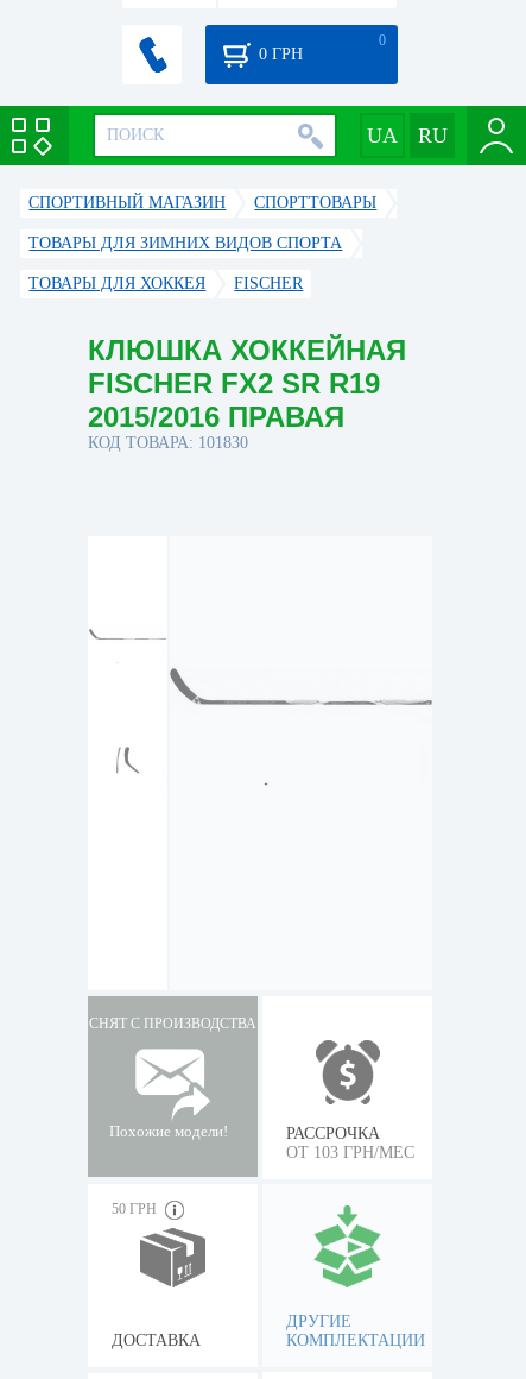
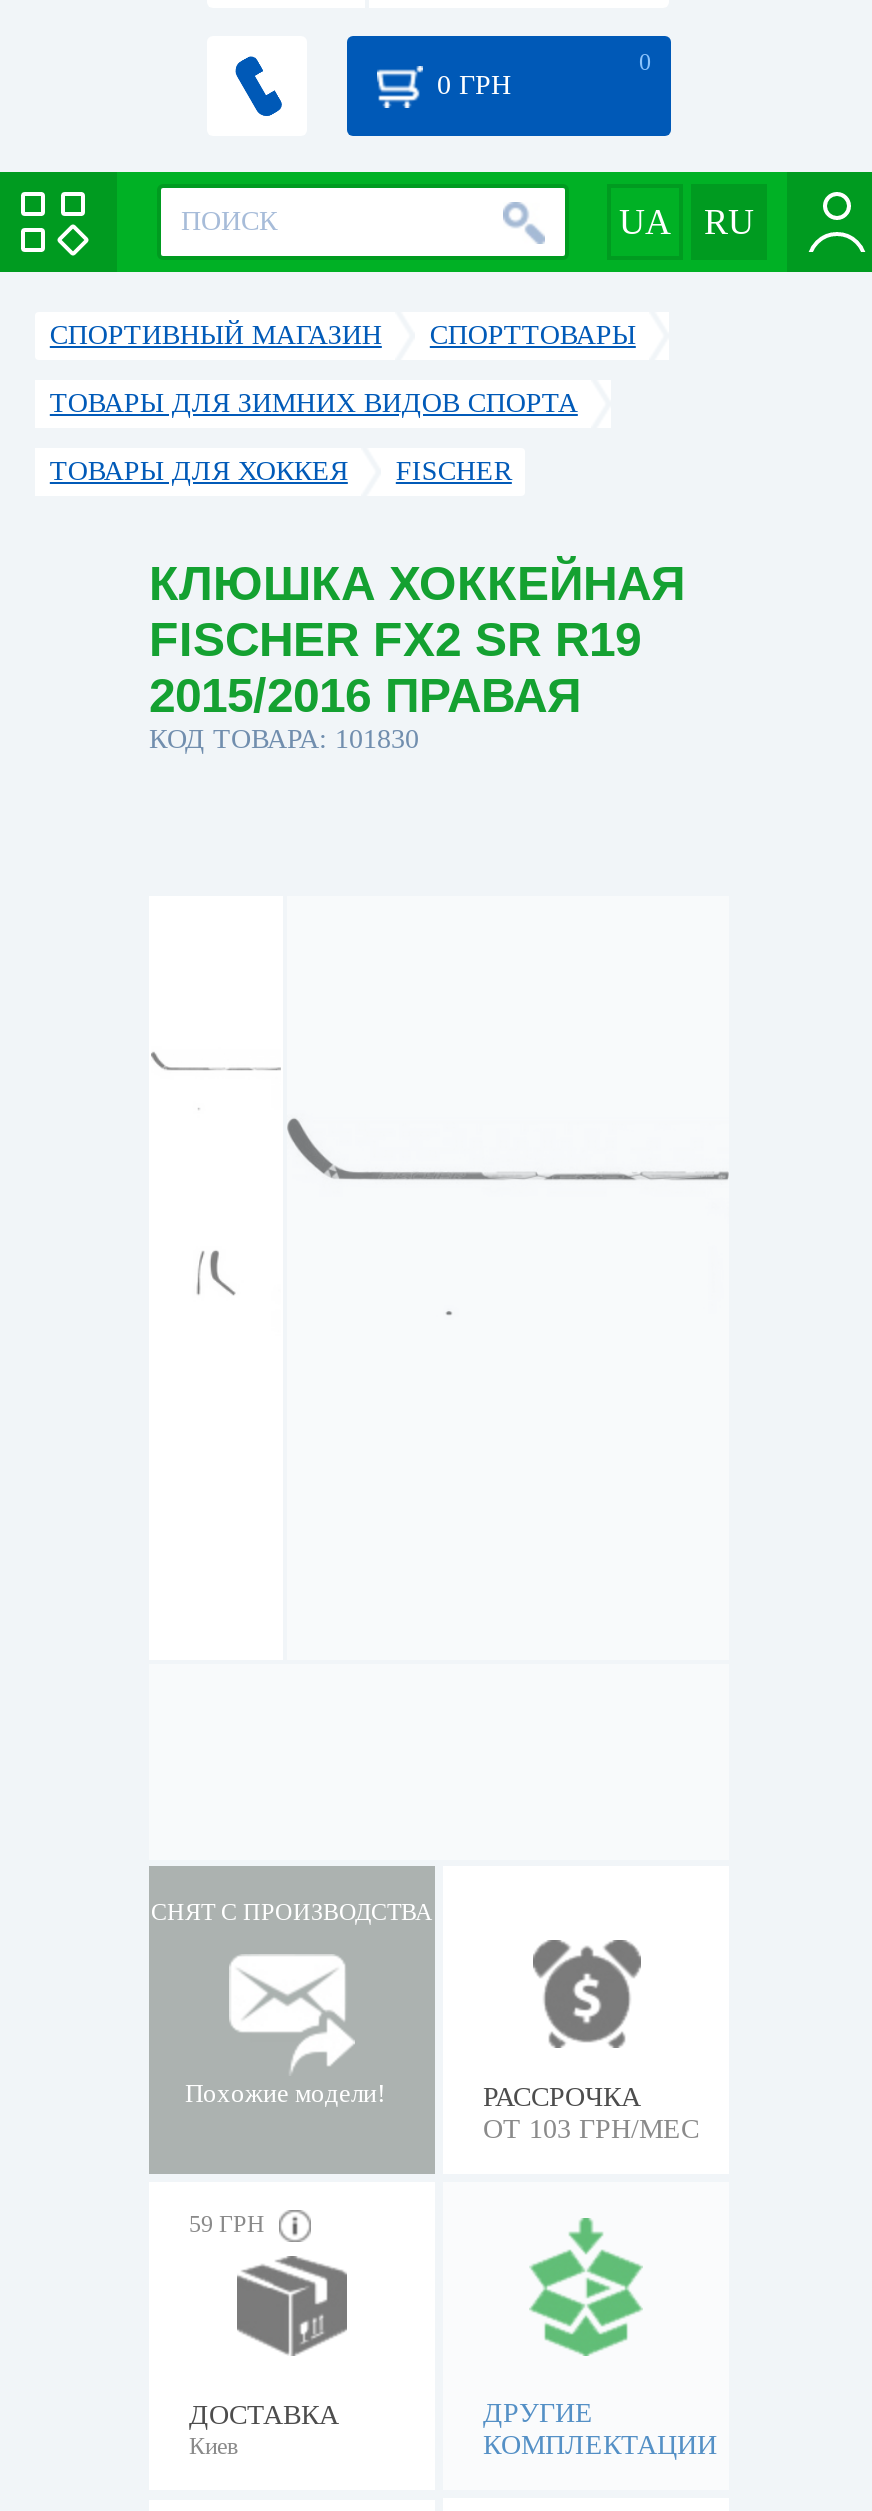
[112,1201,157,1217] 50 ГРН -> [189,2210,265,2238] 59 ГРН
none -> [189,2432,239,2460] Киев

